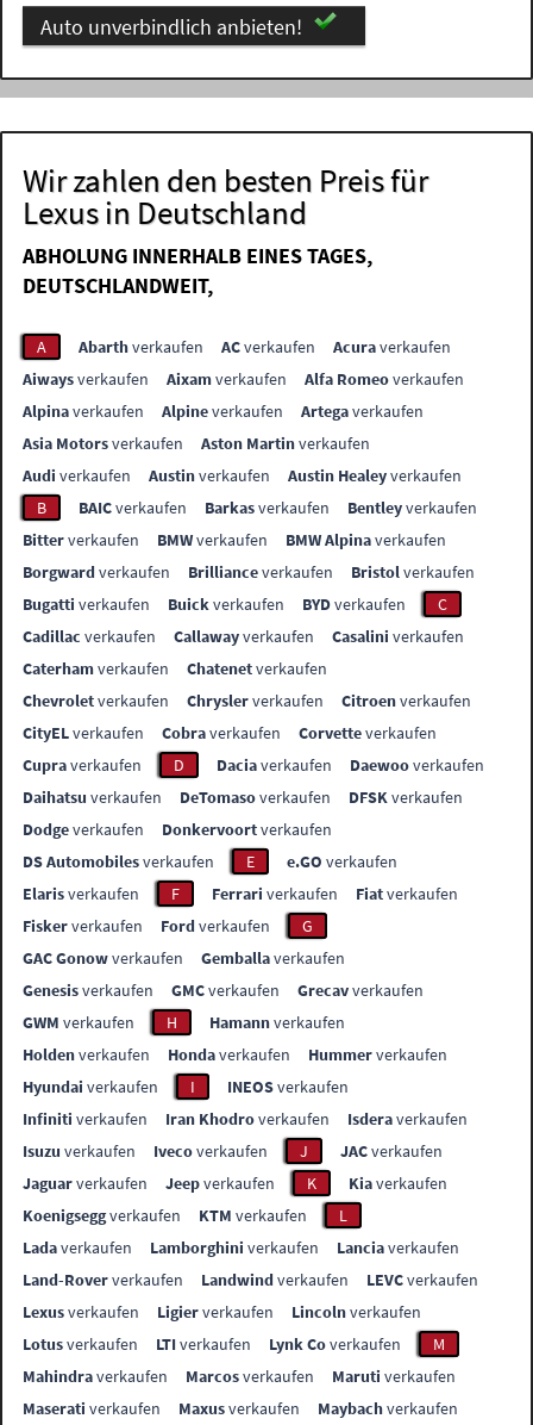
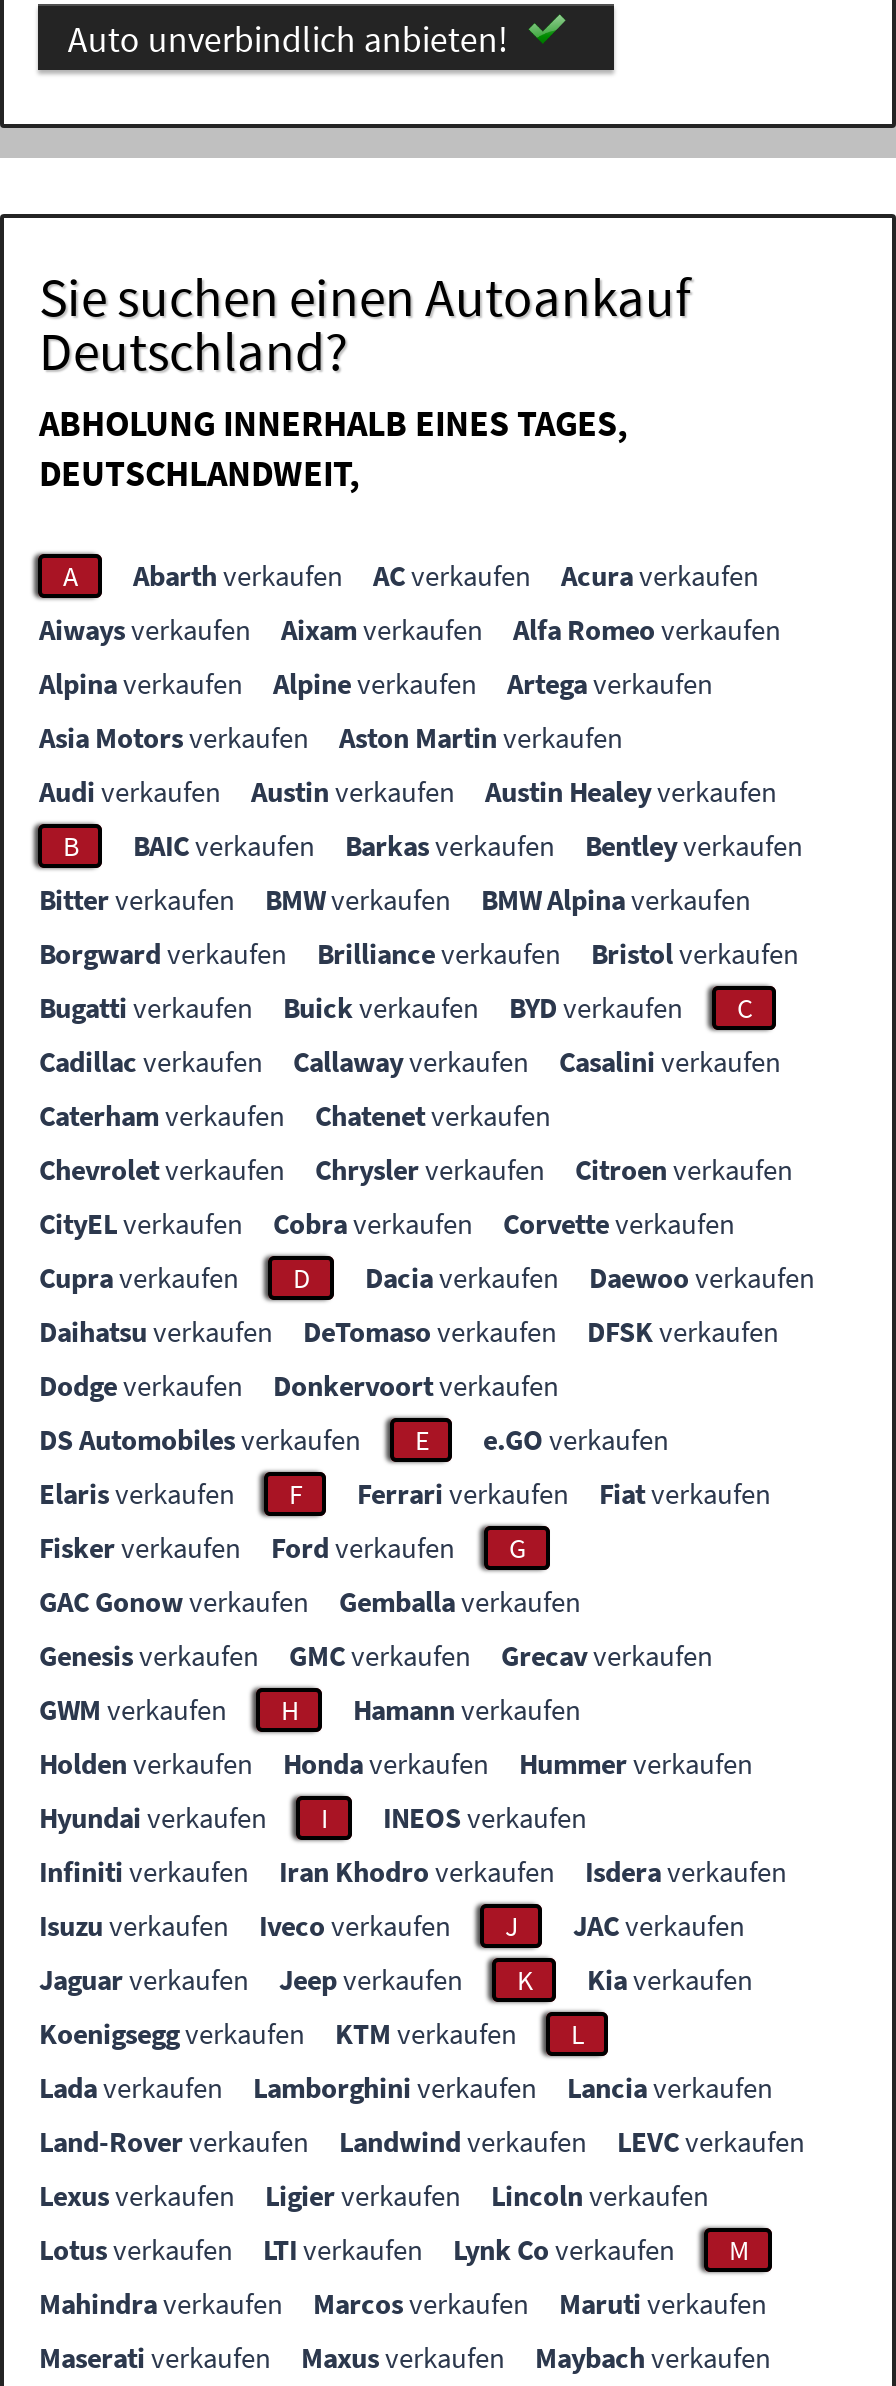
[23,159,429,232] Wir zahlen den besten Preis für | Lexus in Deutschland -> [39,262,691,384] Sie suchen einen Autoankauf | Deutschland?

